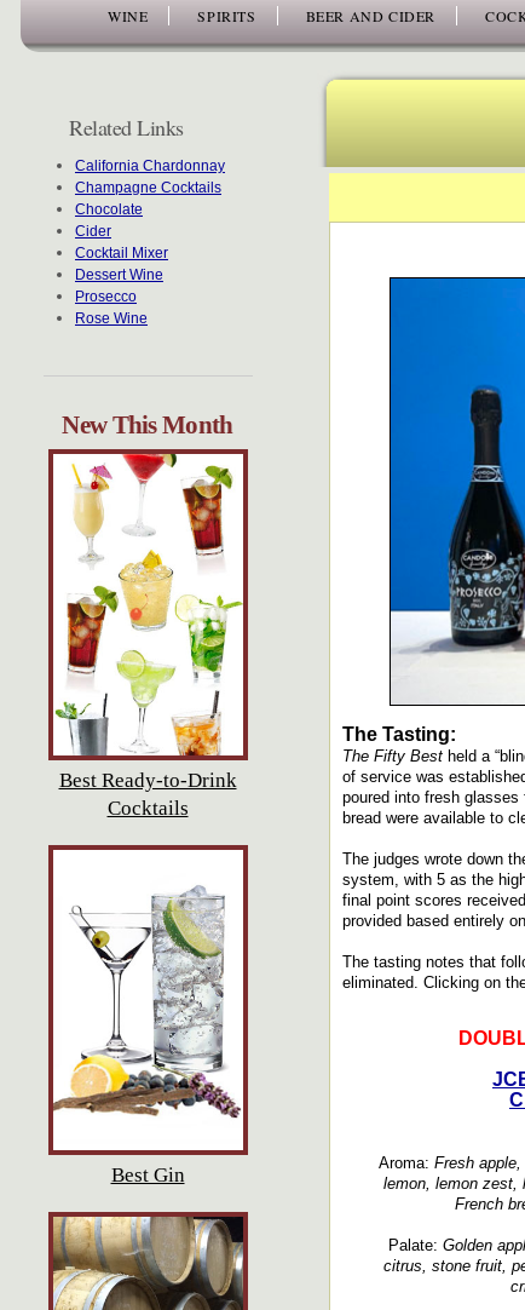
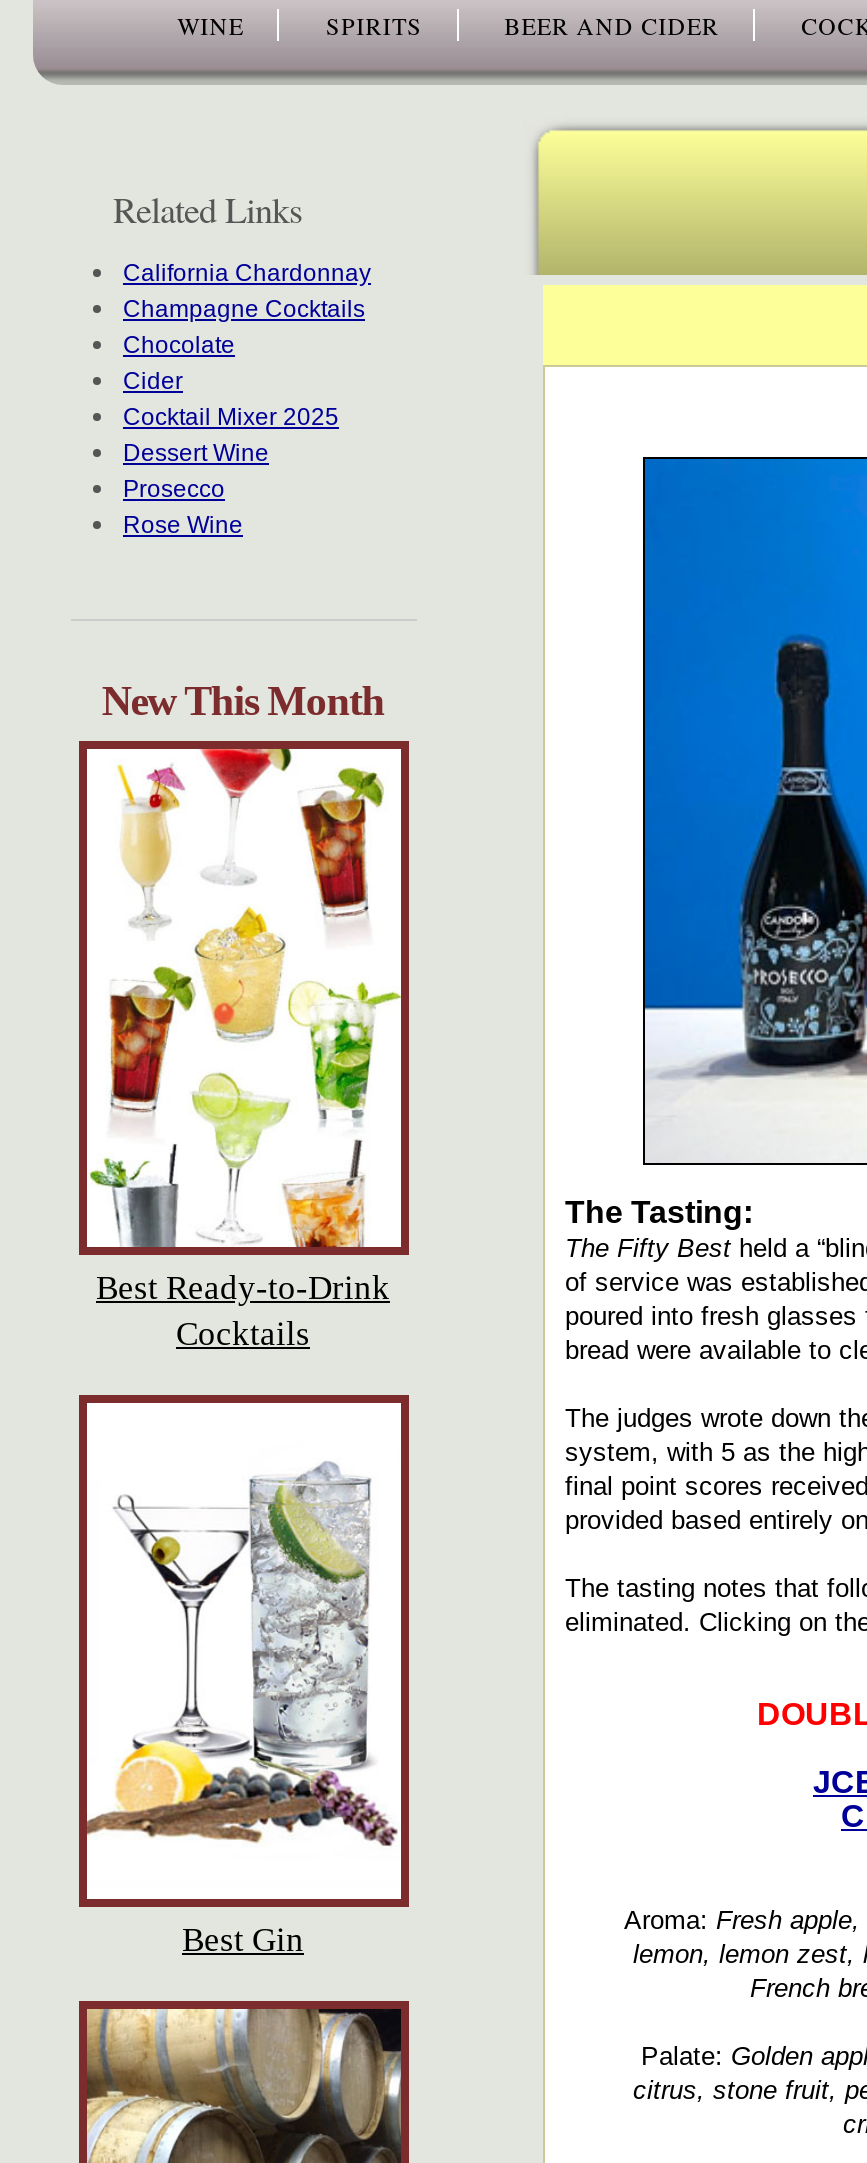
[75,245,168,262] Cocktail Mixer -> [123,403,339,431] Cocktail Mixer 2025

